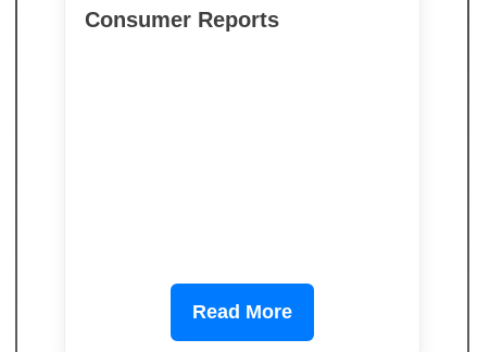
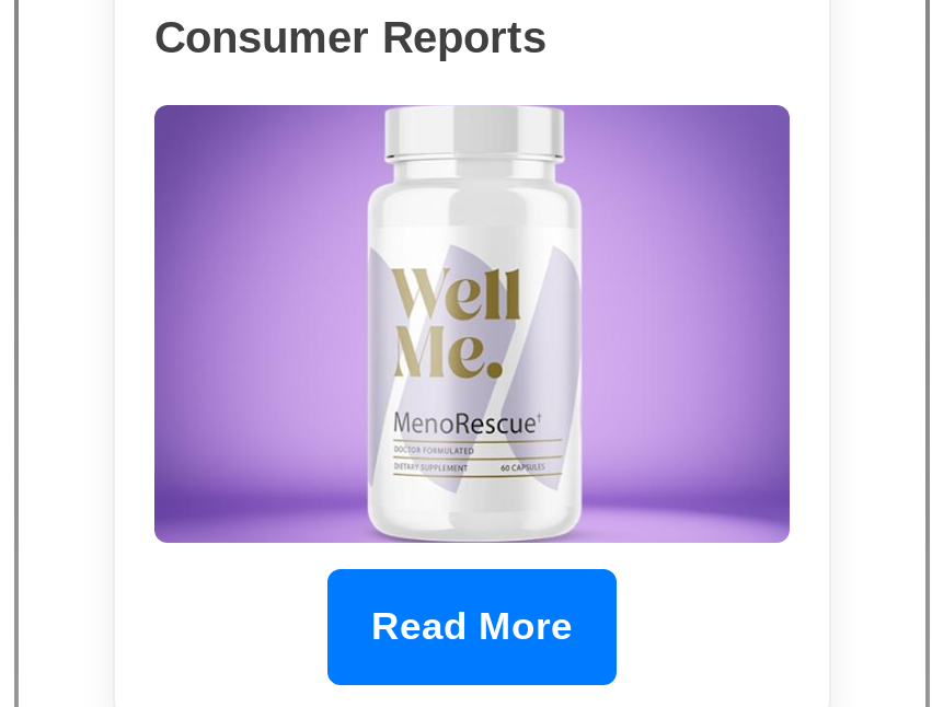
none -> [152,103,792,545] [image]

